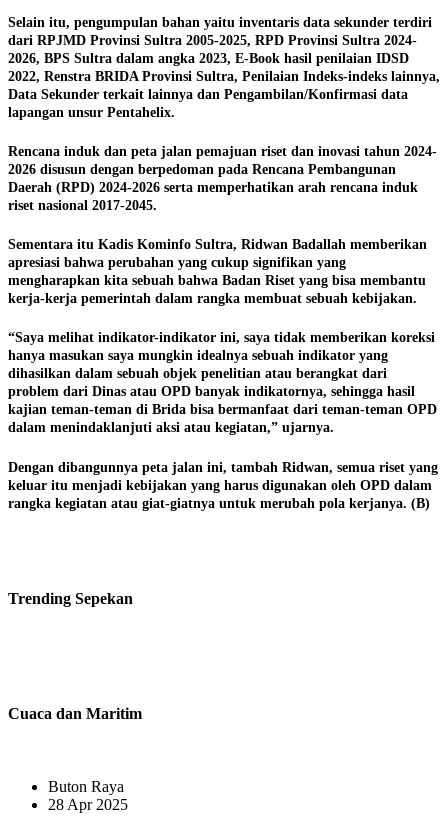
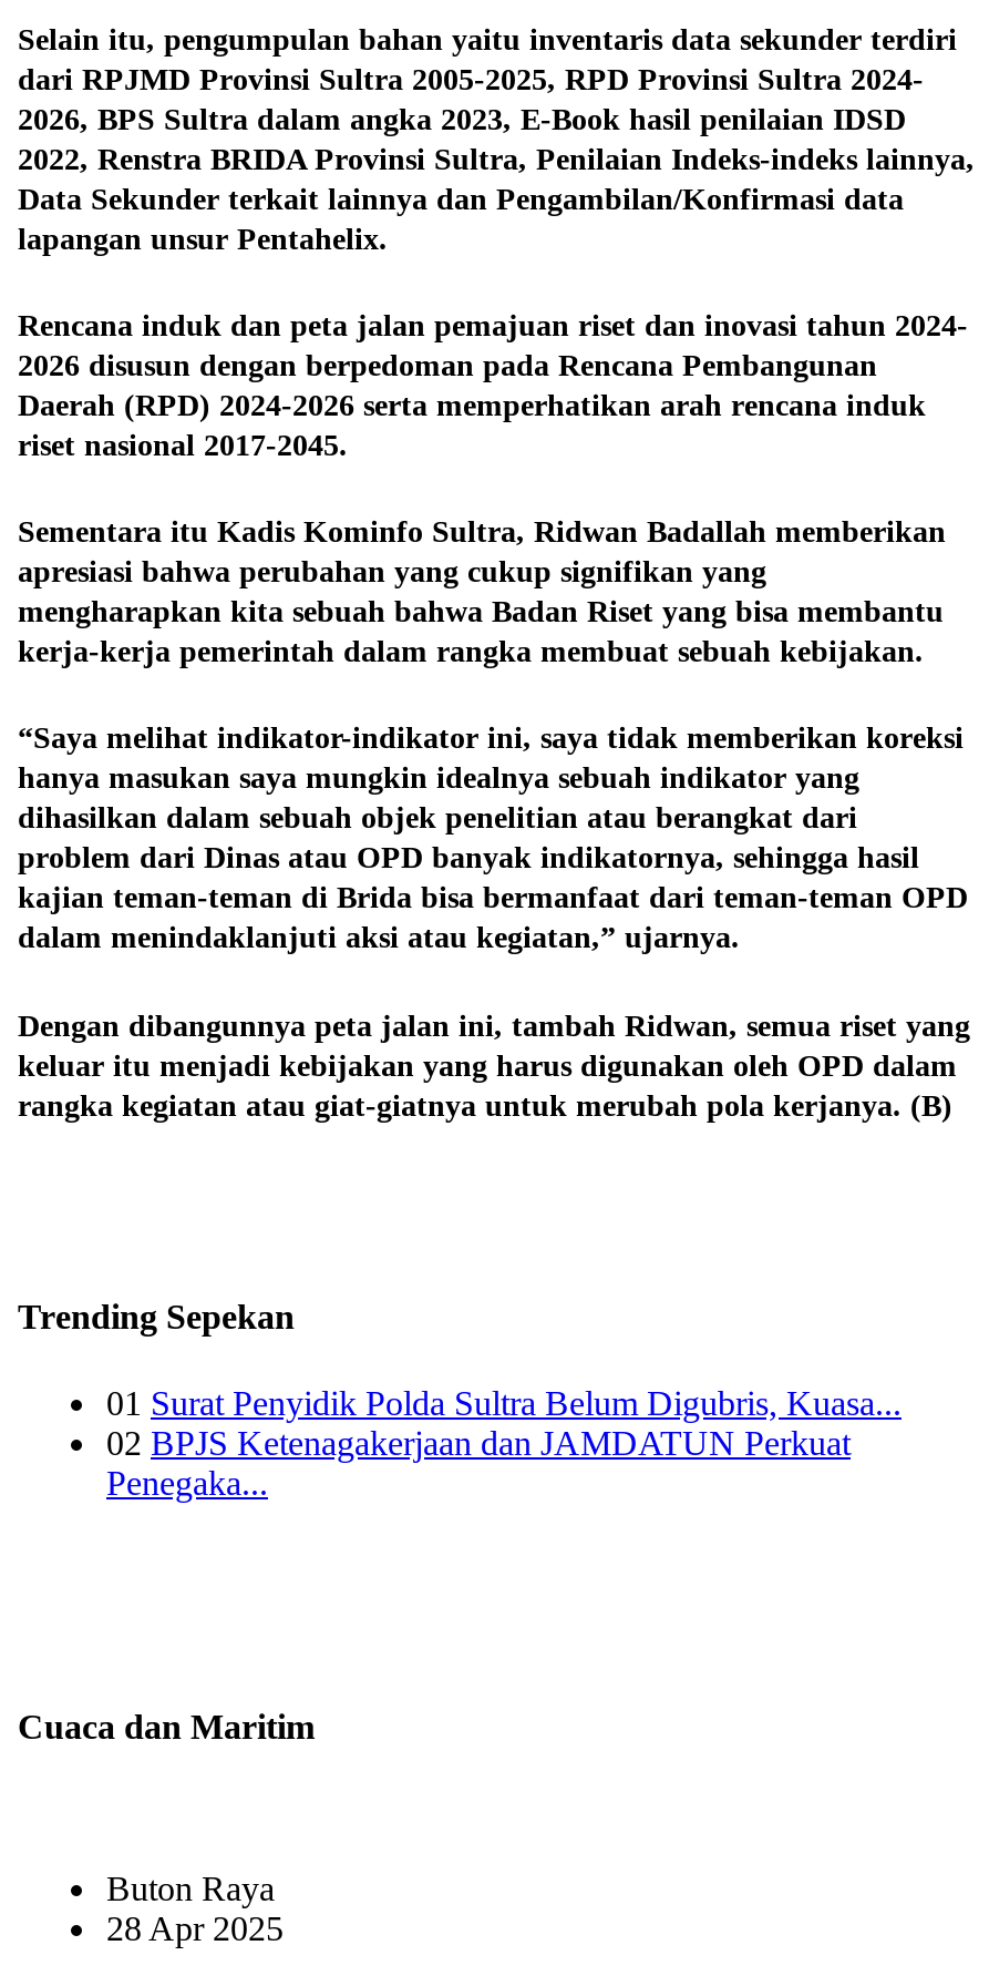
none -> [106,1385,902,1503] 01 Surat Penyidik Polda Sultra Belum Digubris, Kuasa... | 02 BPJS Ketenagakerjaan dan JAMDATUN Perkuat | Penegaka...

